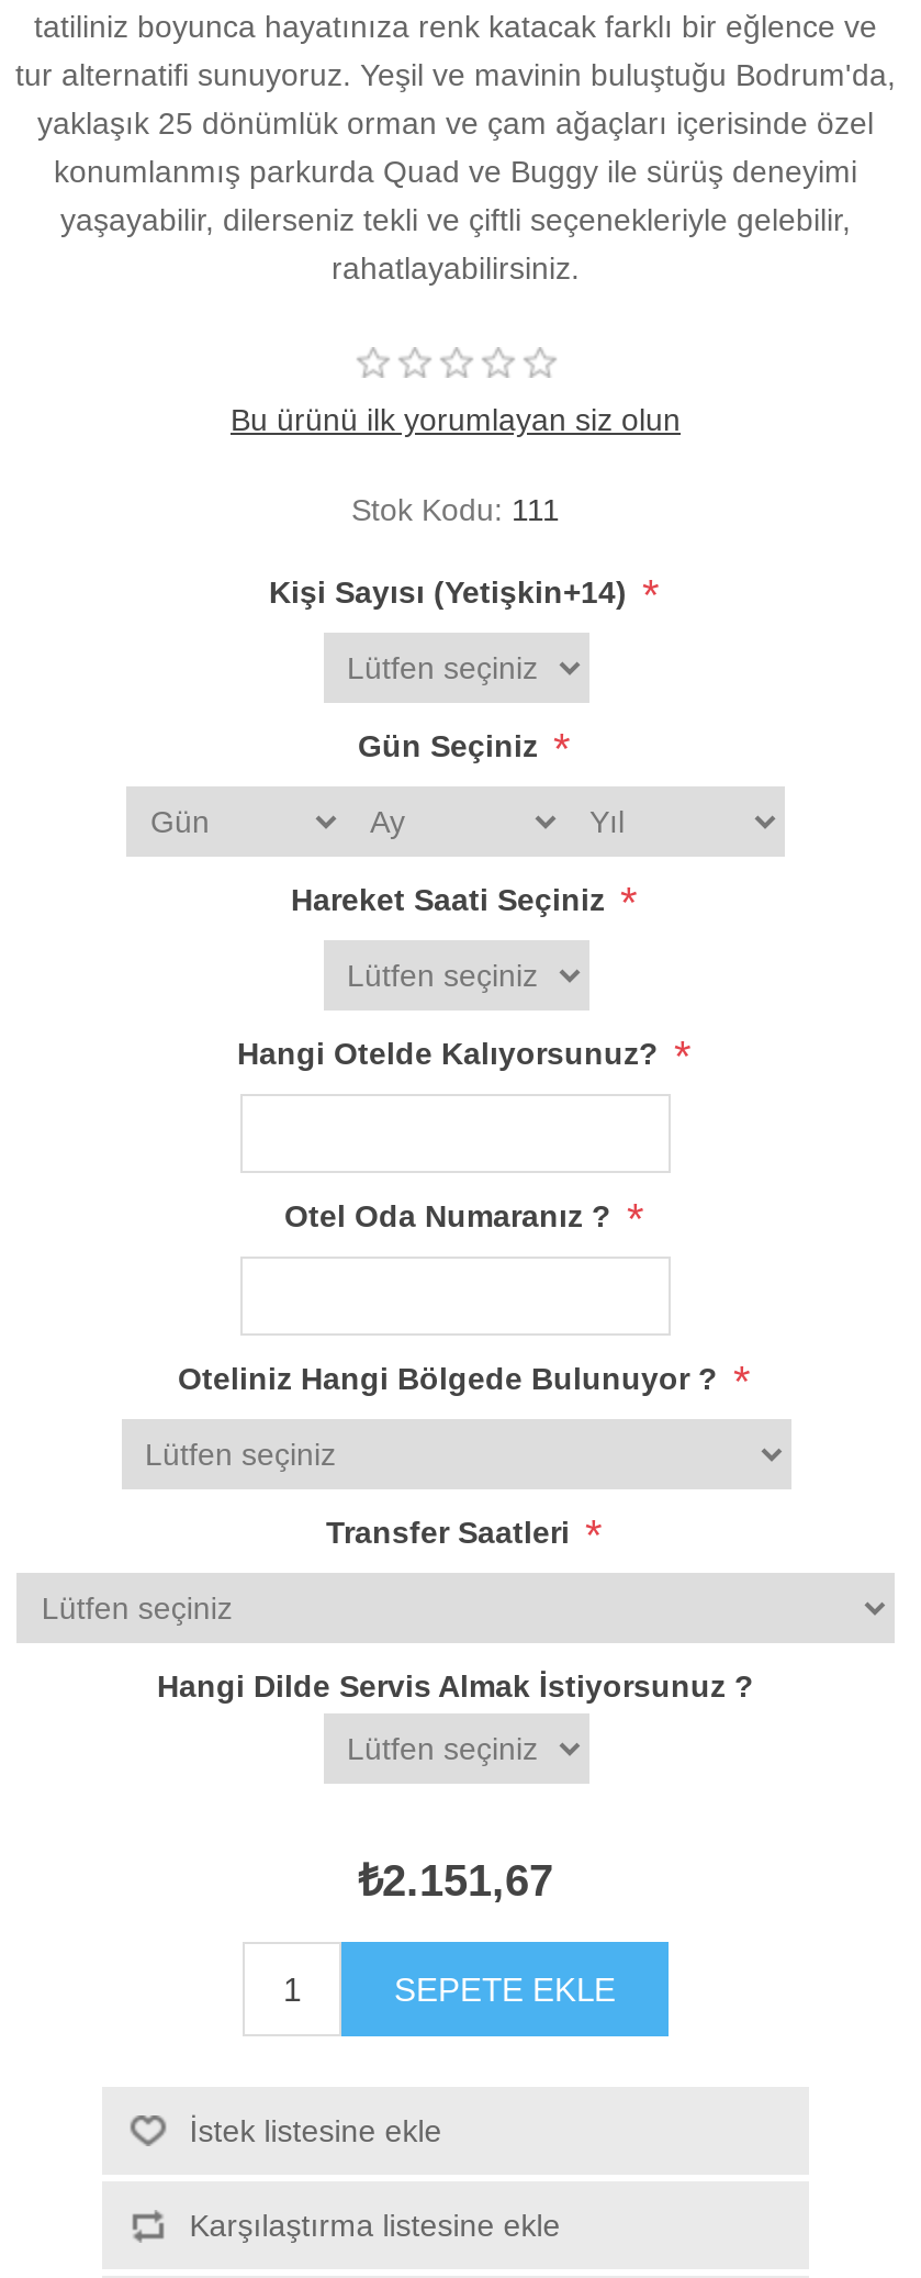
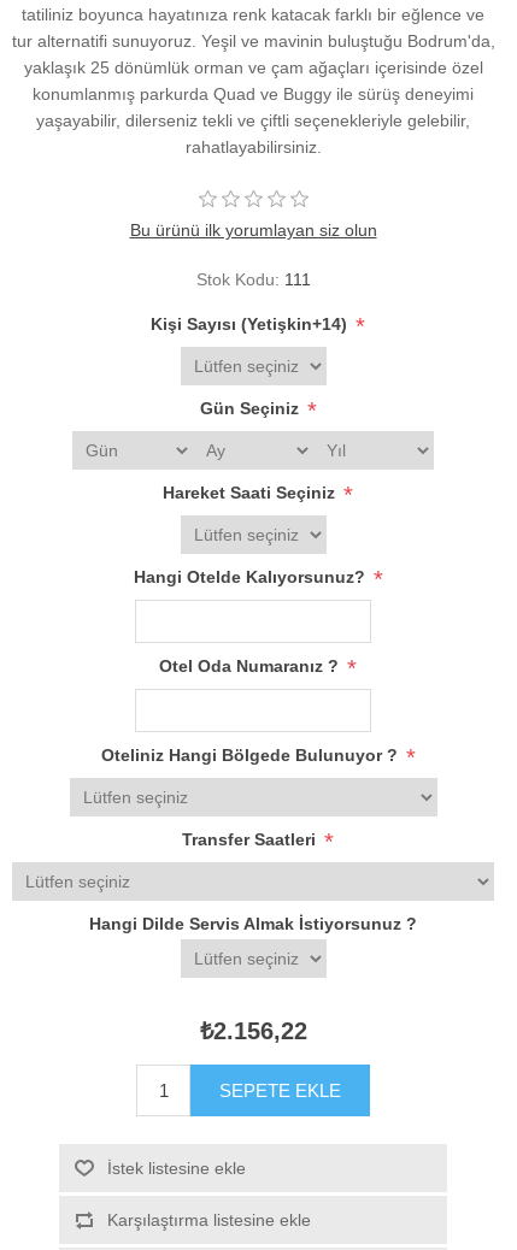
[358,1857,553,1906] ₺2.151,67 -> [199,1018,307,1045] ₺2.156,22

